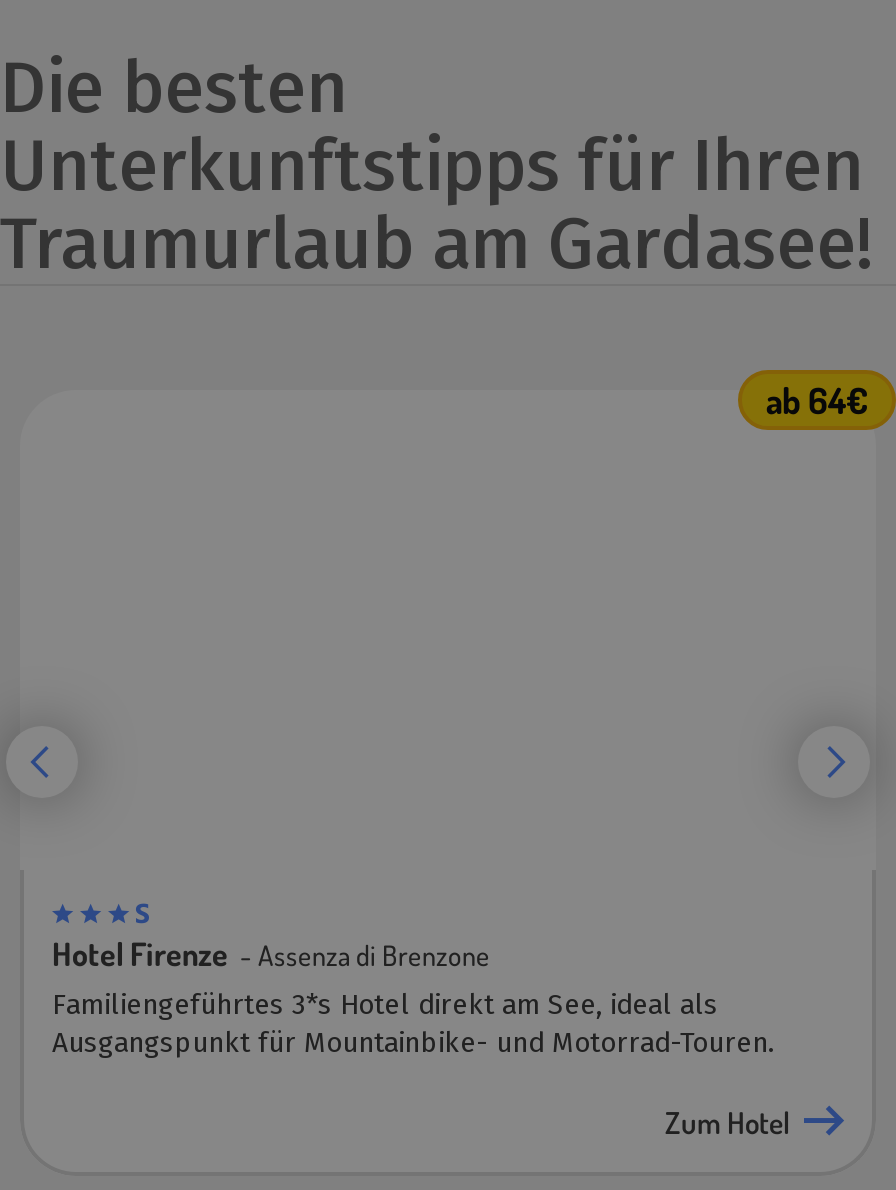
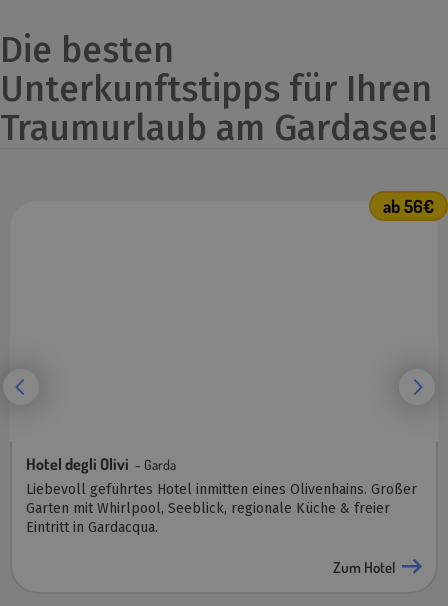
[766,379,868,423] ab 64€ -> [383,195,434,217] ab 56€
[52,934,774,1061] Hotel Firenze - Assenza di Brenzone | Familiengeführtes 3*s Hotel direkt am See, ideal als | Ausgangspunkt für Mountainbike- und Motorrad-Touren. -> [26,454,417,536] Hotel degli Olivi - Garda | Liebevoll geführtes Hotel inmitten eines Olivenhains. Großer | Garten mit Whirlpool, Seeblick, regionale Küche & freier | Eintritt in Gardacqua.

